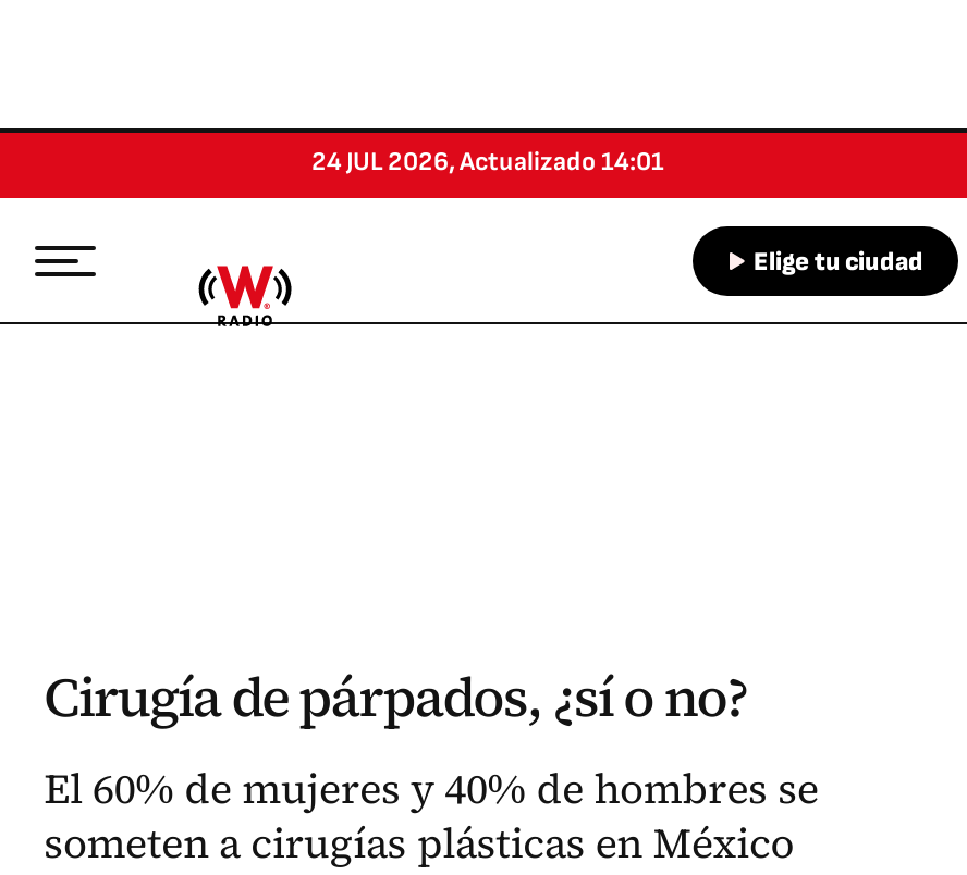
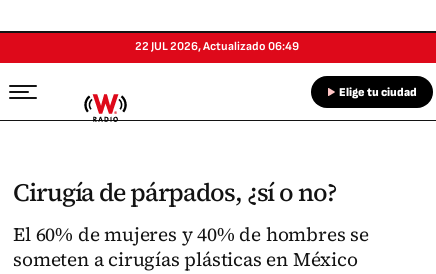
[311,146,664,178] 24 JUL 2026,Actualizado 14:01 -> [135,39,299,54] 22 JUL 2026,Actualizado 06:49

